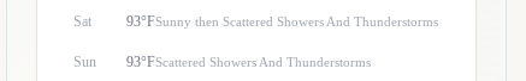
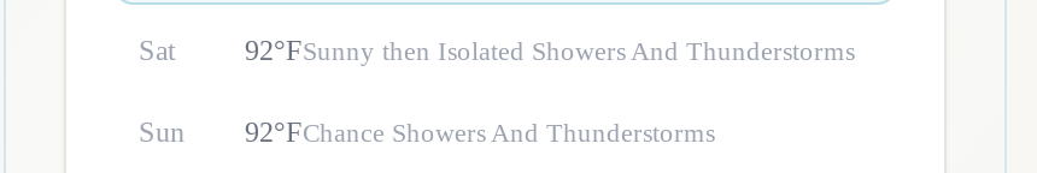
[126,13,438,30] 93°FSunny then Scattered Showers And Thunderstorms -> [245,34,855,67] 92°FSunny then Isolated Showers And Thunderstorms
[126,54,371,70] 93°FScattered Showers And Thunderstorms -> [245,115,715,149] 92°FChance Showers And Thunderstorms

